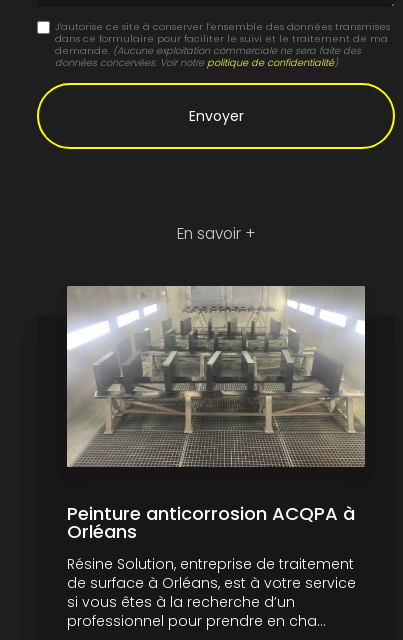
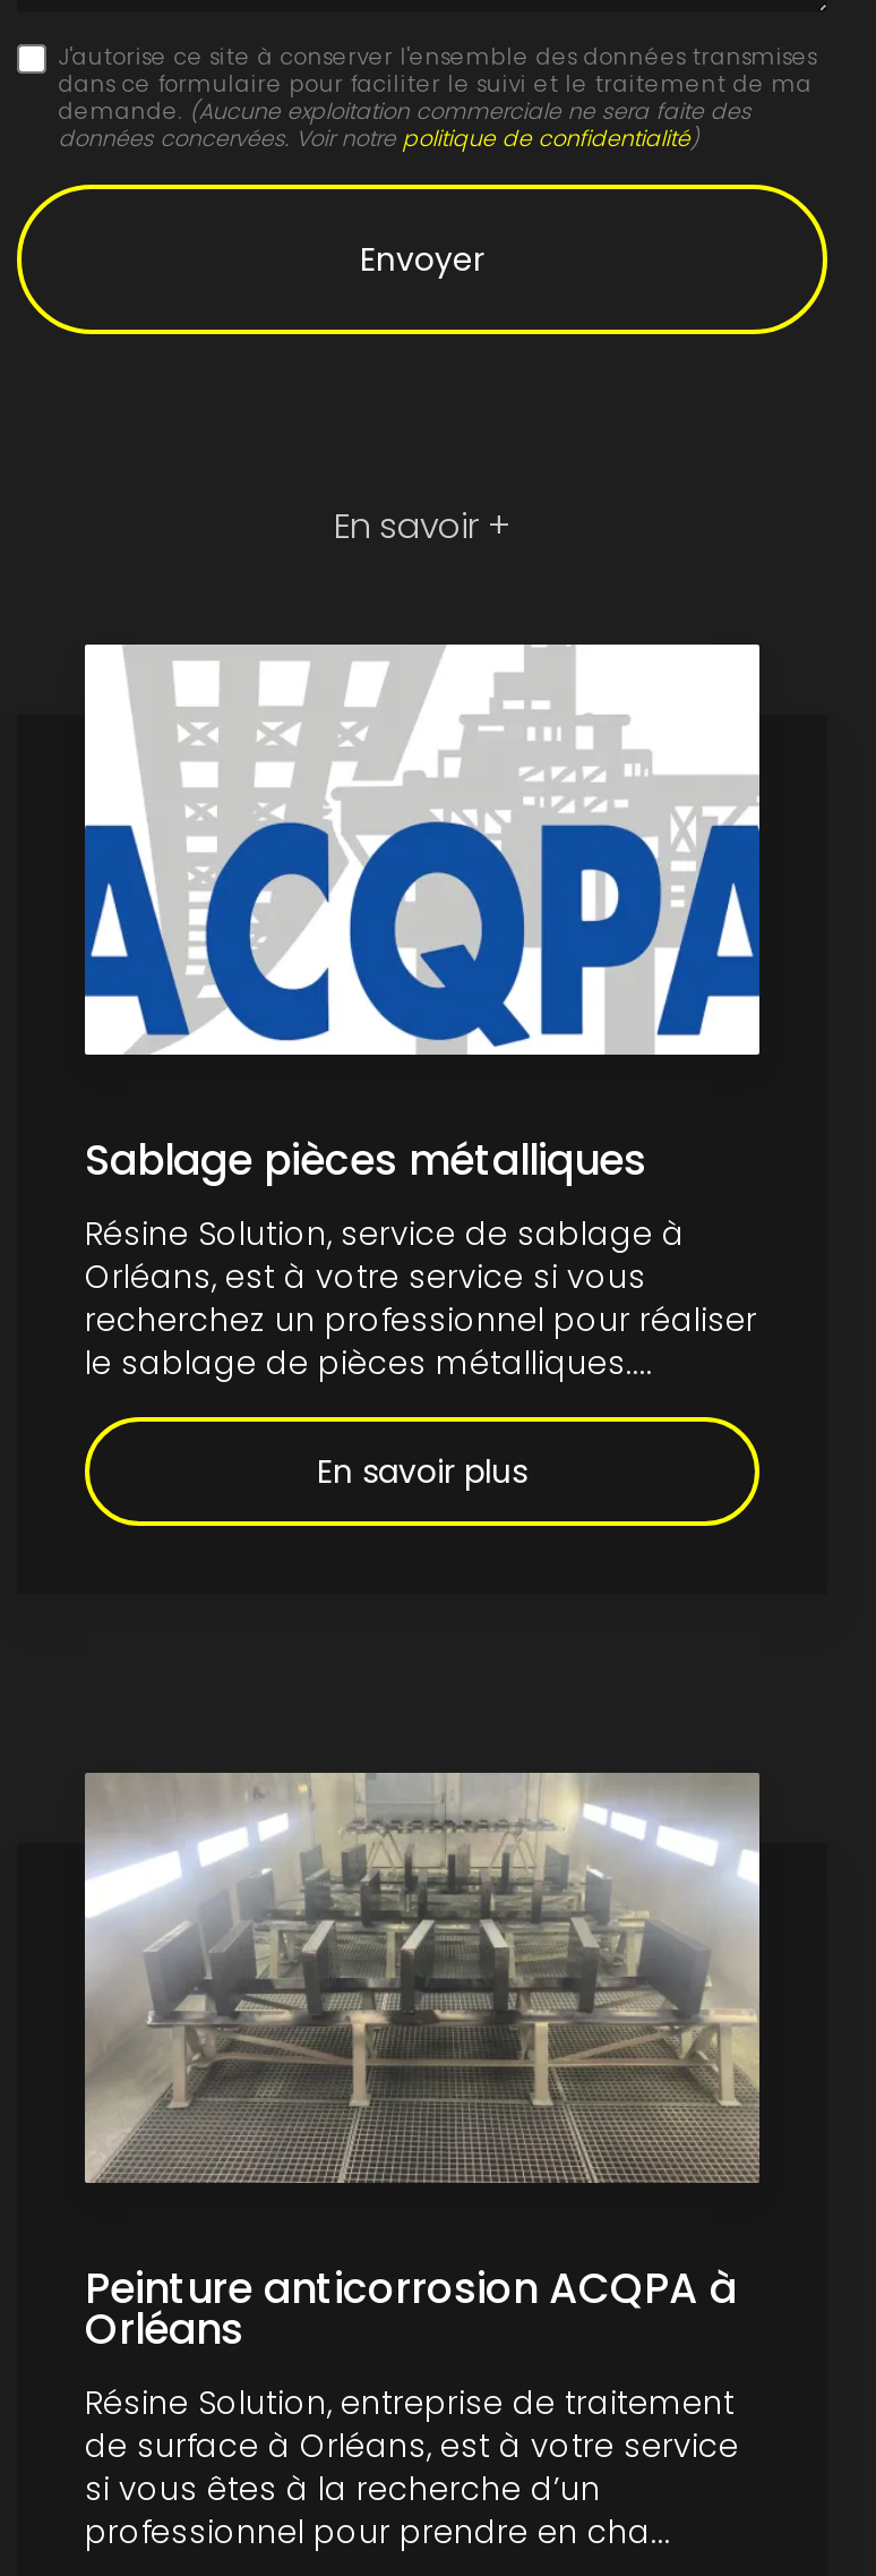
none -> [83,642,762,1494] [image] | Sablage pièces métalliques | Résine Solution, service de sablage à | Orléans, est à votre service si vous | recherchez un professionnel pour réaliser | le sablage de pièces métalliques.... | En savoir plus

